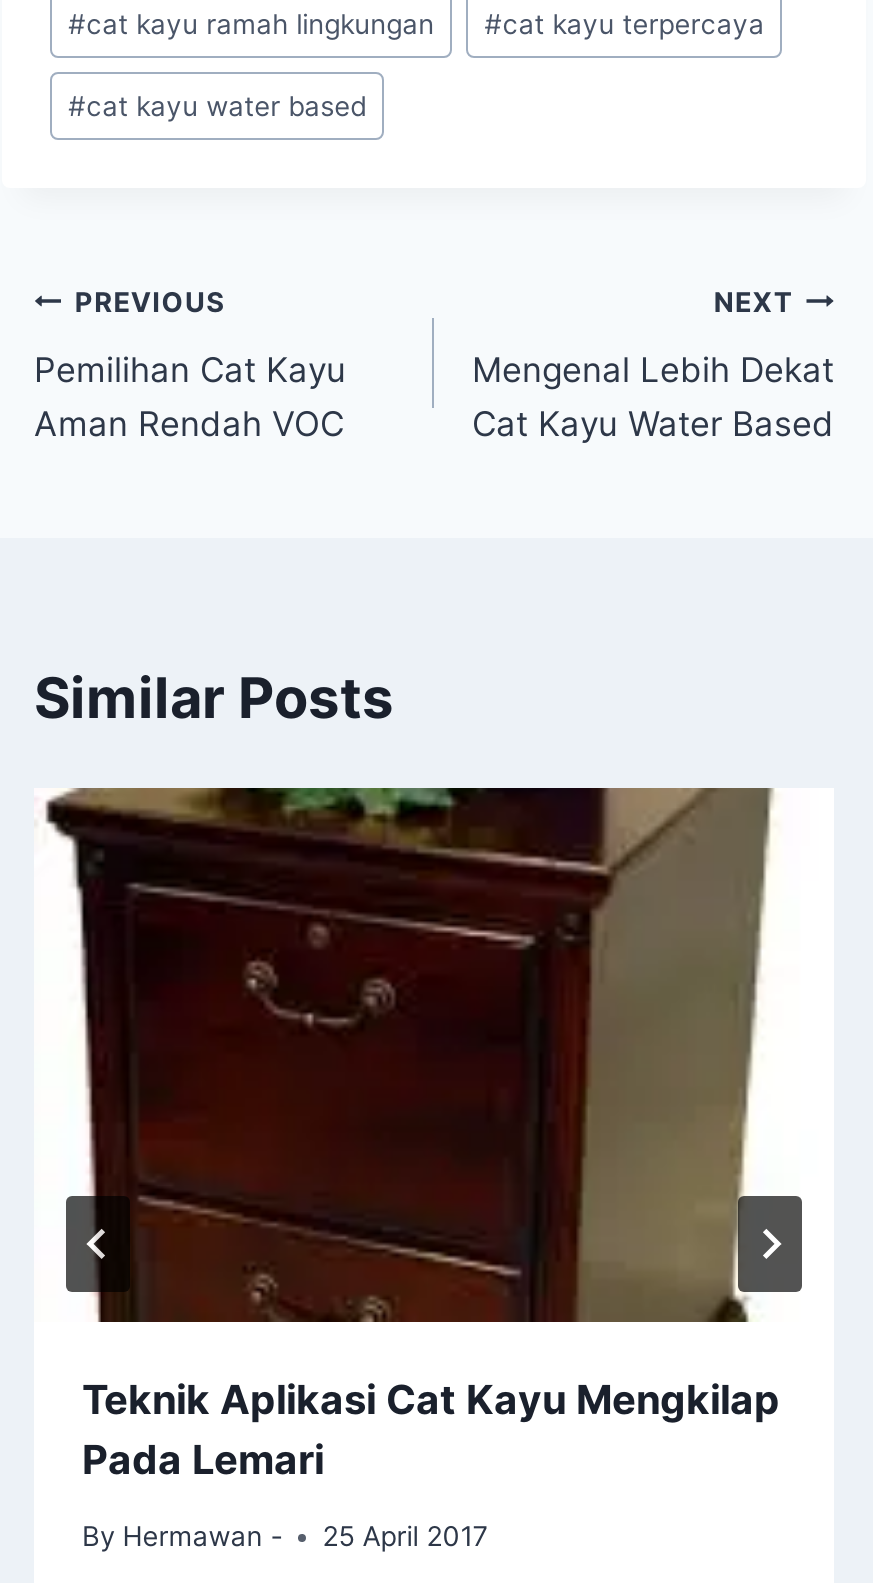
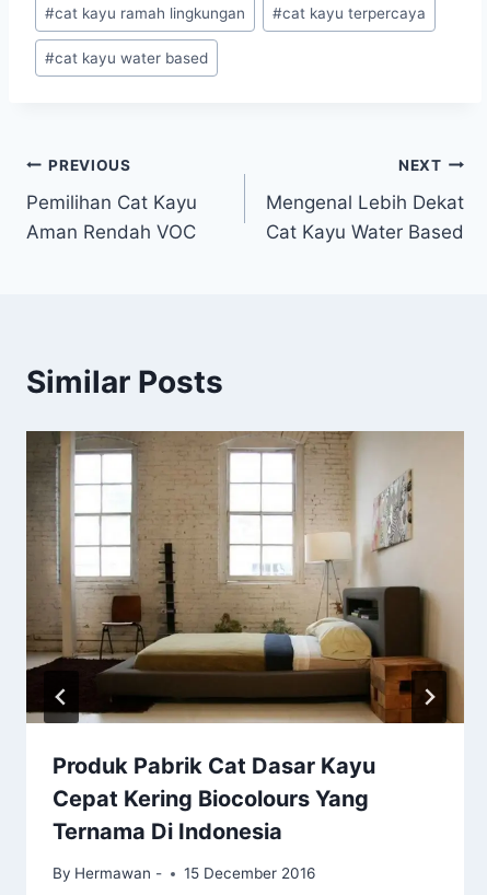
[34,786,834,1484] [image] | Teknik Aplikasi Cat Kayu Mengkilap | Pada Lemari -> [25,430,465,844] [image] | Produk Pabrik Cat Dasar Kayu | Cepat Kering Biocolours Yang | Ternama Di Indonesia
[82,1521,488,1553] By Hermawan - 25 April 2017 -> [53,865,315,882] By Hermawan - 15 December 2016

